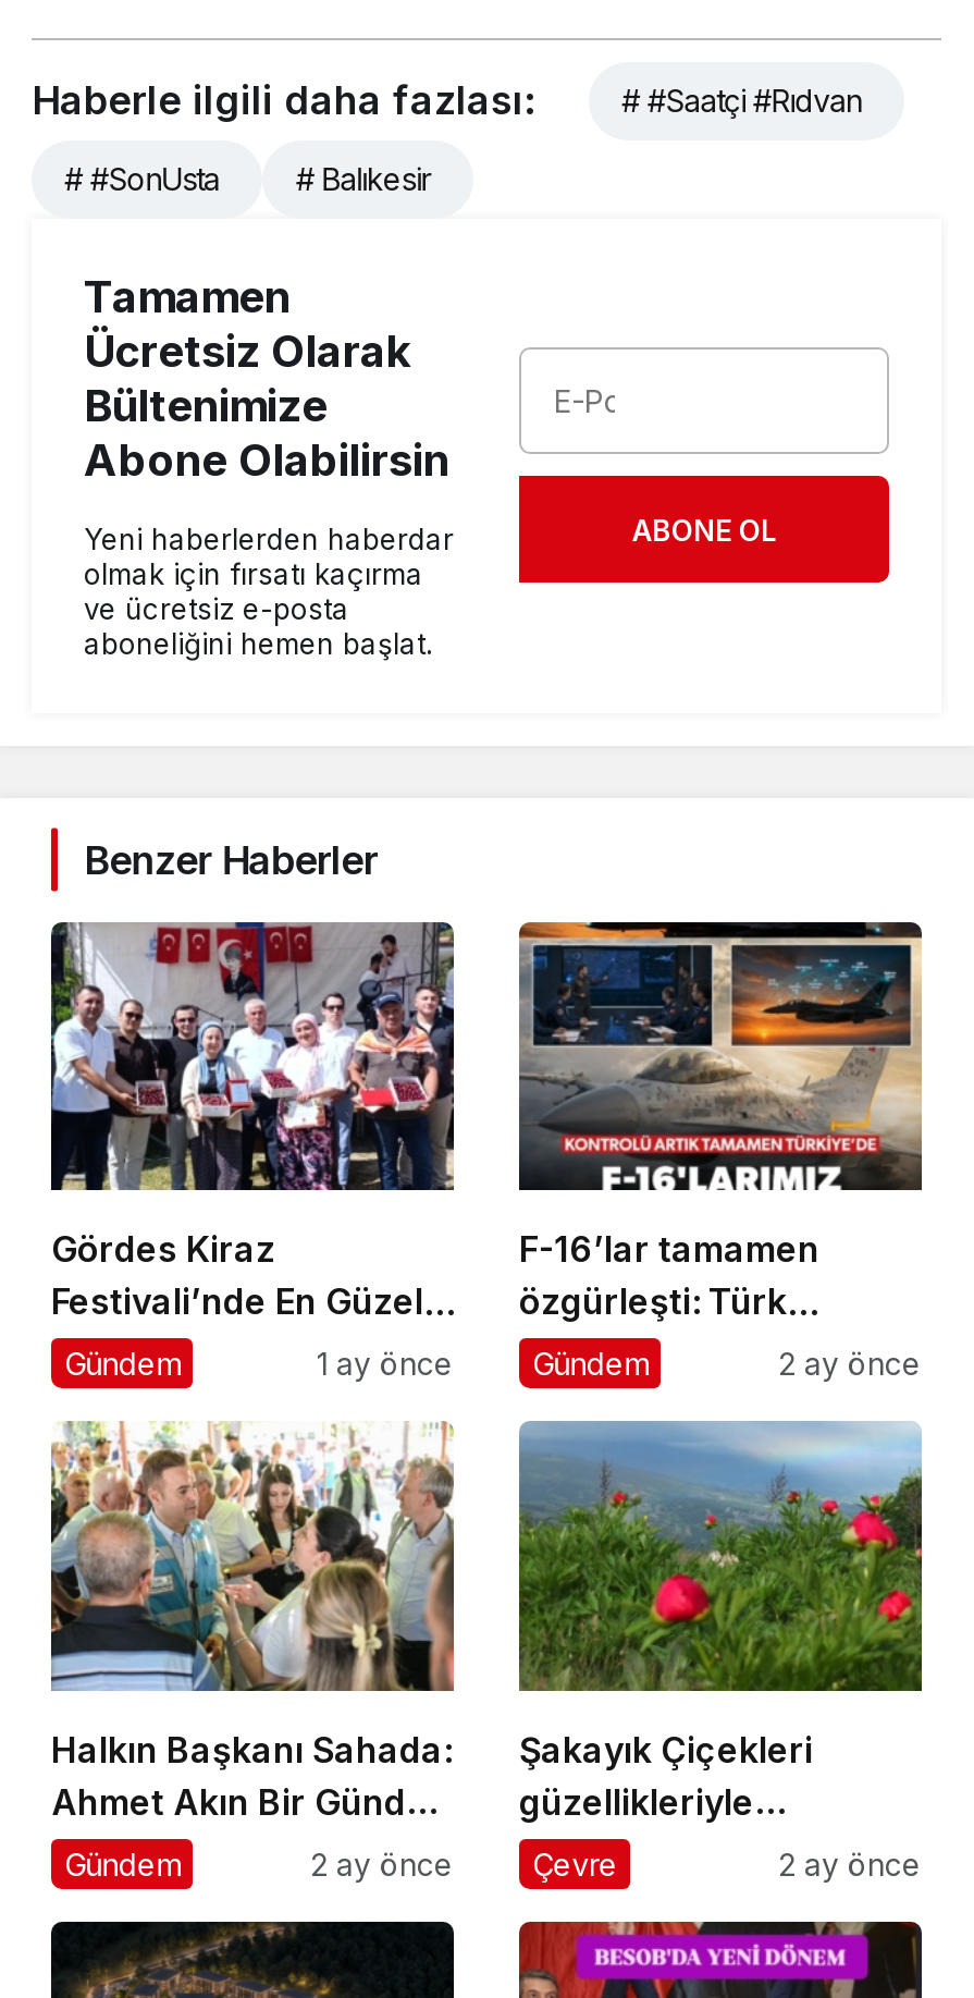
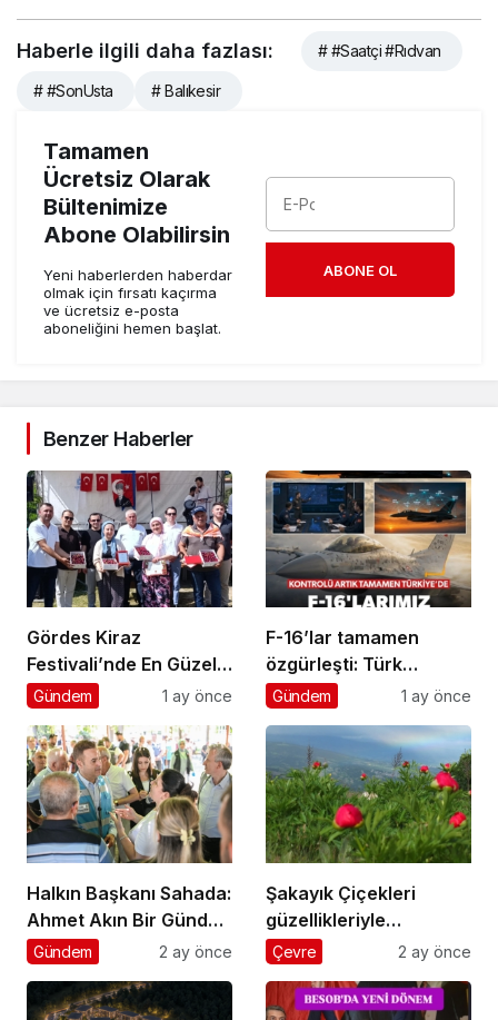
[778,1345,922,1382] 2 ay önce -> [401,687,471,706] 1 ay önce

